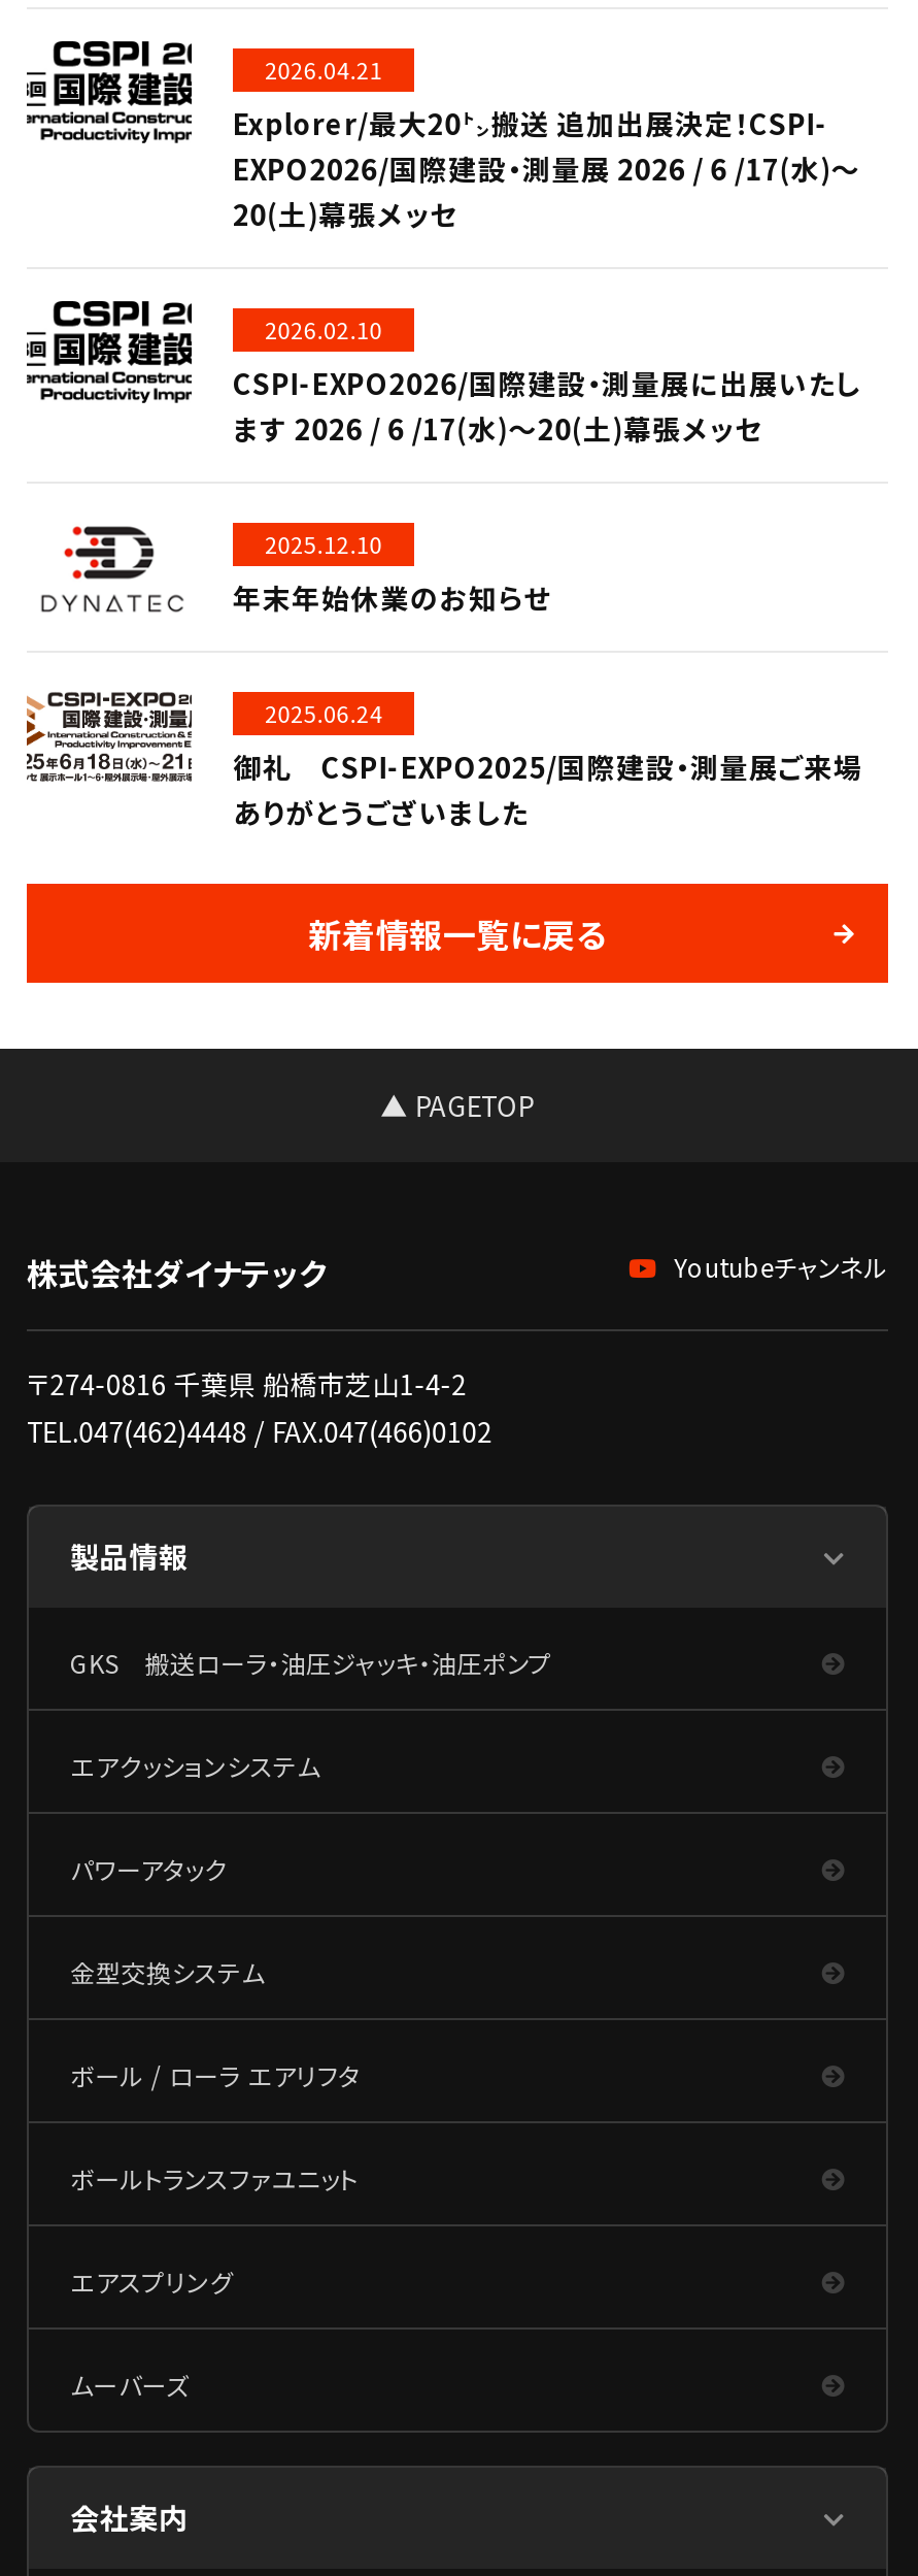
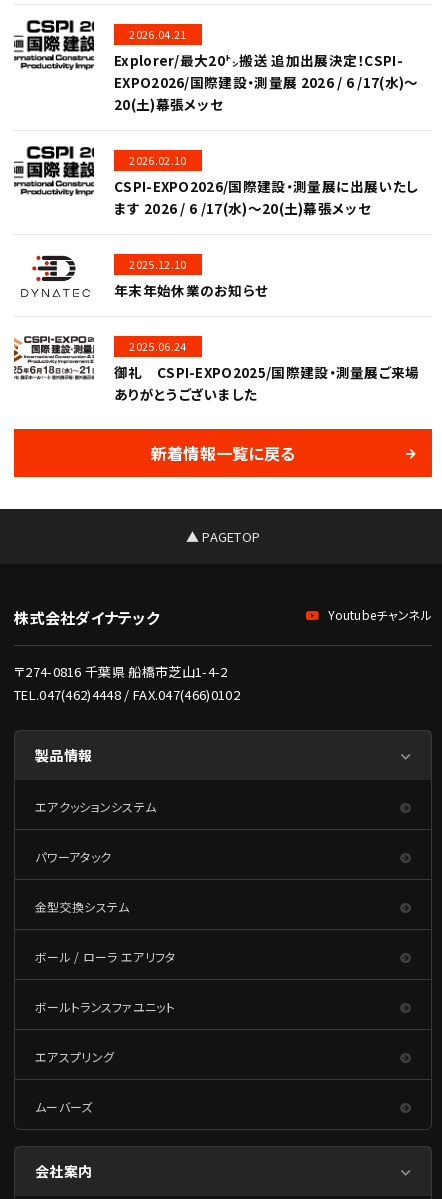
[70,1645,552,1680] GKS 搬送ローラ・油圧ジャッキ・油圧ポンプ -> none

